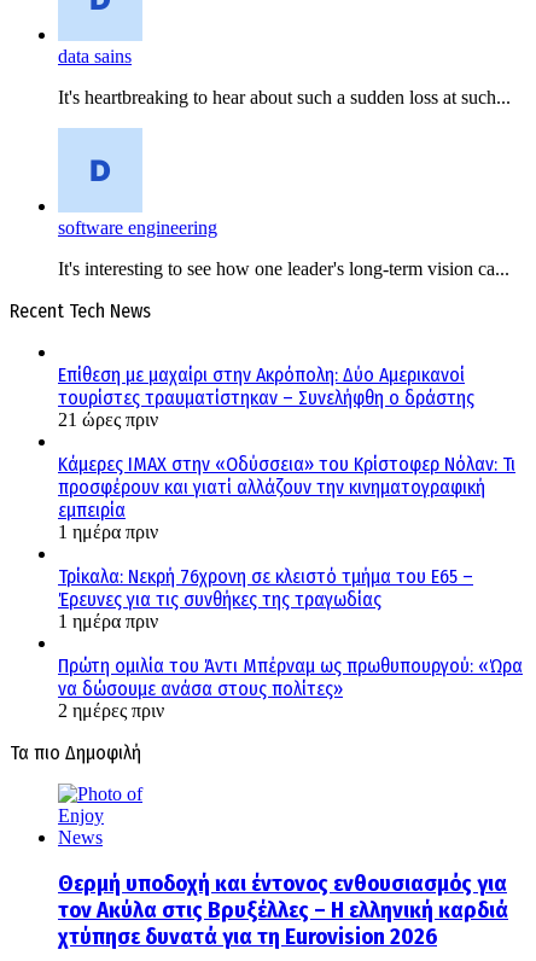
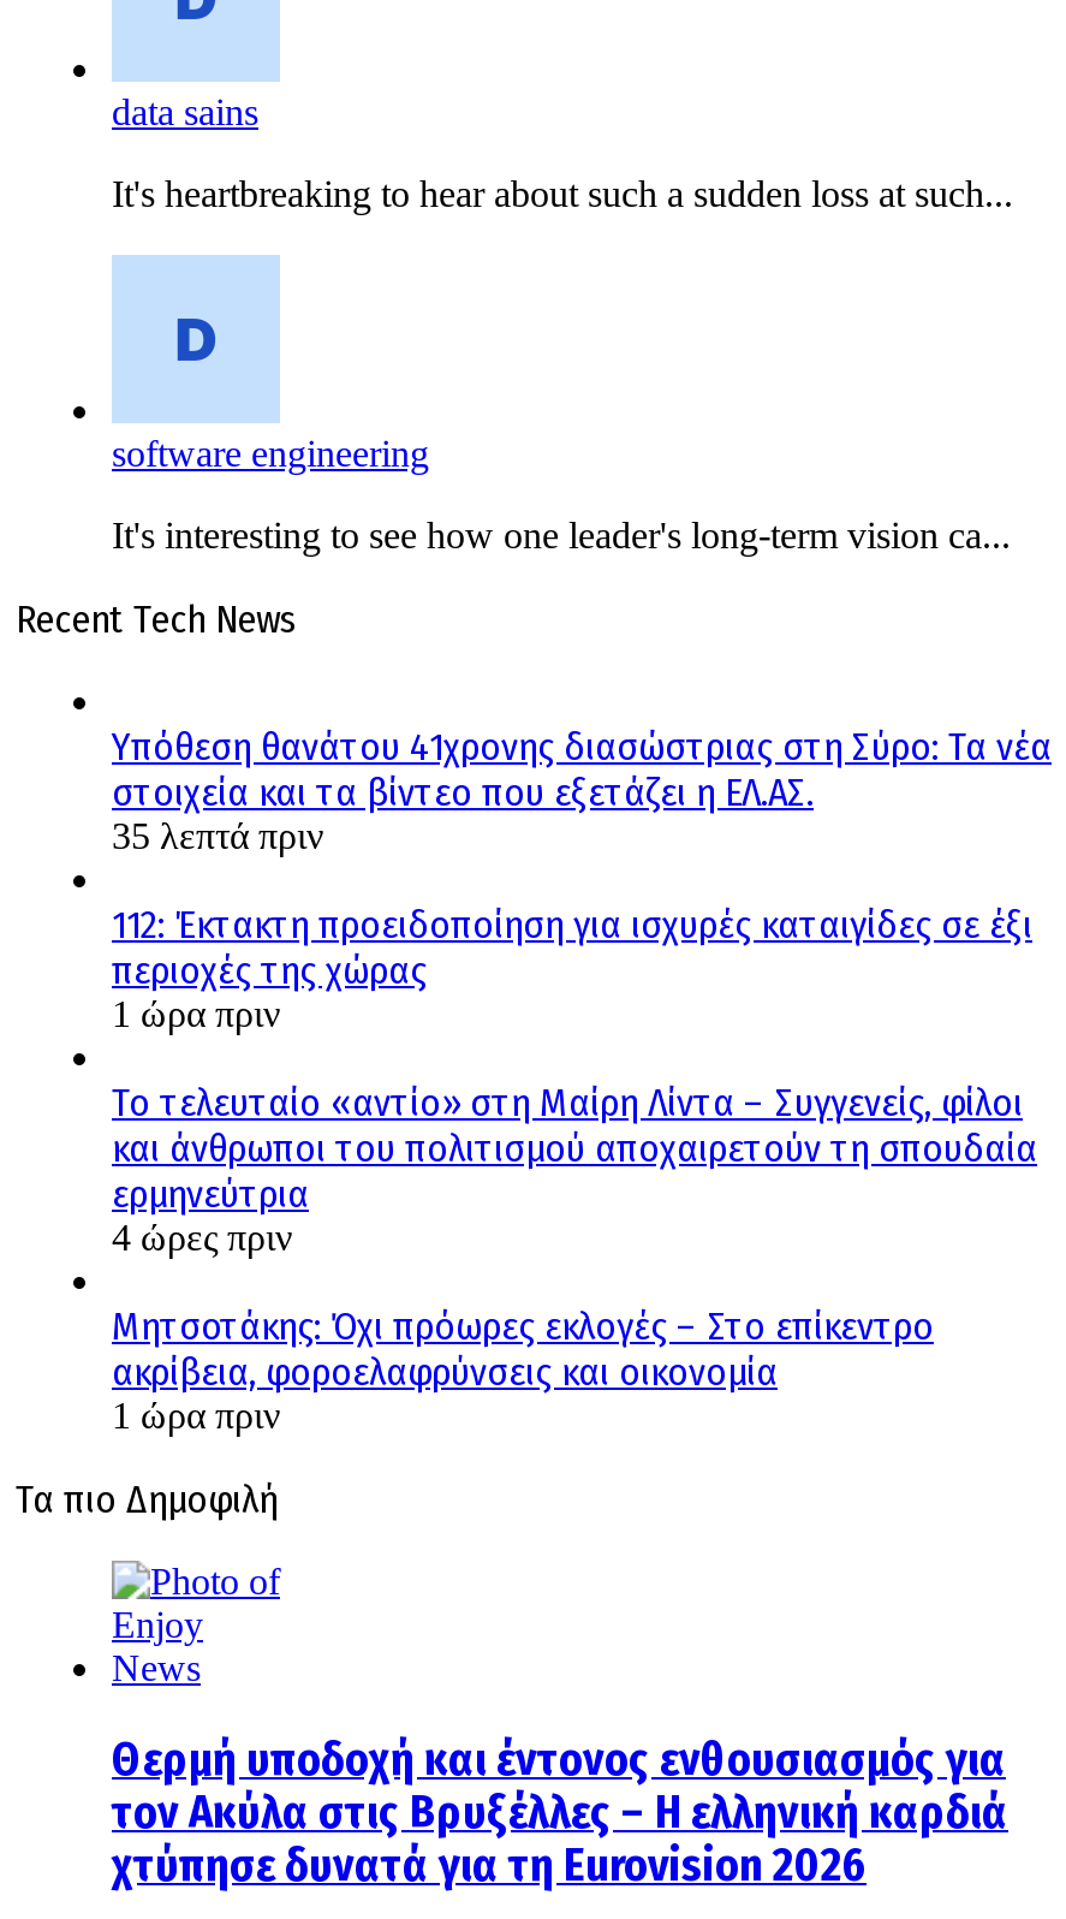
[58,363,474,429] Επίθεση με μαχαίρι στην Ακρόπολη: Δύο Αμερικανοί | τουρίστες τραυματίστηκαν – Συνελήφθη ο δράστης | 21 ώρες πριν -> [112,723,1052,855] Υπόθεση θανάτου 41χρονης διασώστριας στη Σύρο: Τα νέα | στοιχεία και τα βίντεο που εξετάζει η ΕΛ.ΑΣ. | 35 λεπτά πριν
[58,452,515,541] Κάμερες IMAX στην «Οδύσσεια» του Κρίστοφερ Νόλαν: Τι | προσφέρουν και γιατί αλλάζουν την κινηματογραφική | εμπειρία | 1 ημέρα πριν -> [112,901,1032,1033] 112: Έκτακτη προειδοποίηση για ισχυρές καταιγίδες σε έξι | περιοχές της χώρας | 1 ώρα πριν
[58,564,473,631] Τρίκαλα: Νεκρή 76χρονη σε κλειστό τμήμα του Ε65 – | Έρευνες για τις συνθήκες της τραγωδίας | 1 ημέρα πριν -> [112,1079,1037,1256] Το τελευταίο «αντίο» στη Μαίρη Λίντα – Συγγενείς, φίλοι | και άνθρωποι του πολιτισμού αποχαιρετούν τη σπουδαία | ερμηνεύτρια | 4 ώρες πριν
[58,654,523,720] Πρώτη ομιλία του Άντι Μπέρναμ ως πρωθυπουργού: «Ώρα | να δώσουμε ανάσα στους πολίτες» | 2 ημέρες πριν -> [112,1302,934,1434] Μητσοτάκης: Όχι πρόωρες εκλογές – Στο επίκεντρο | ακρίβεια, φοροελαφρύνσεις και οικονομία | 1 ώρα πριν

